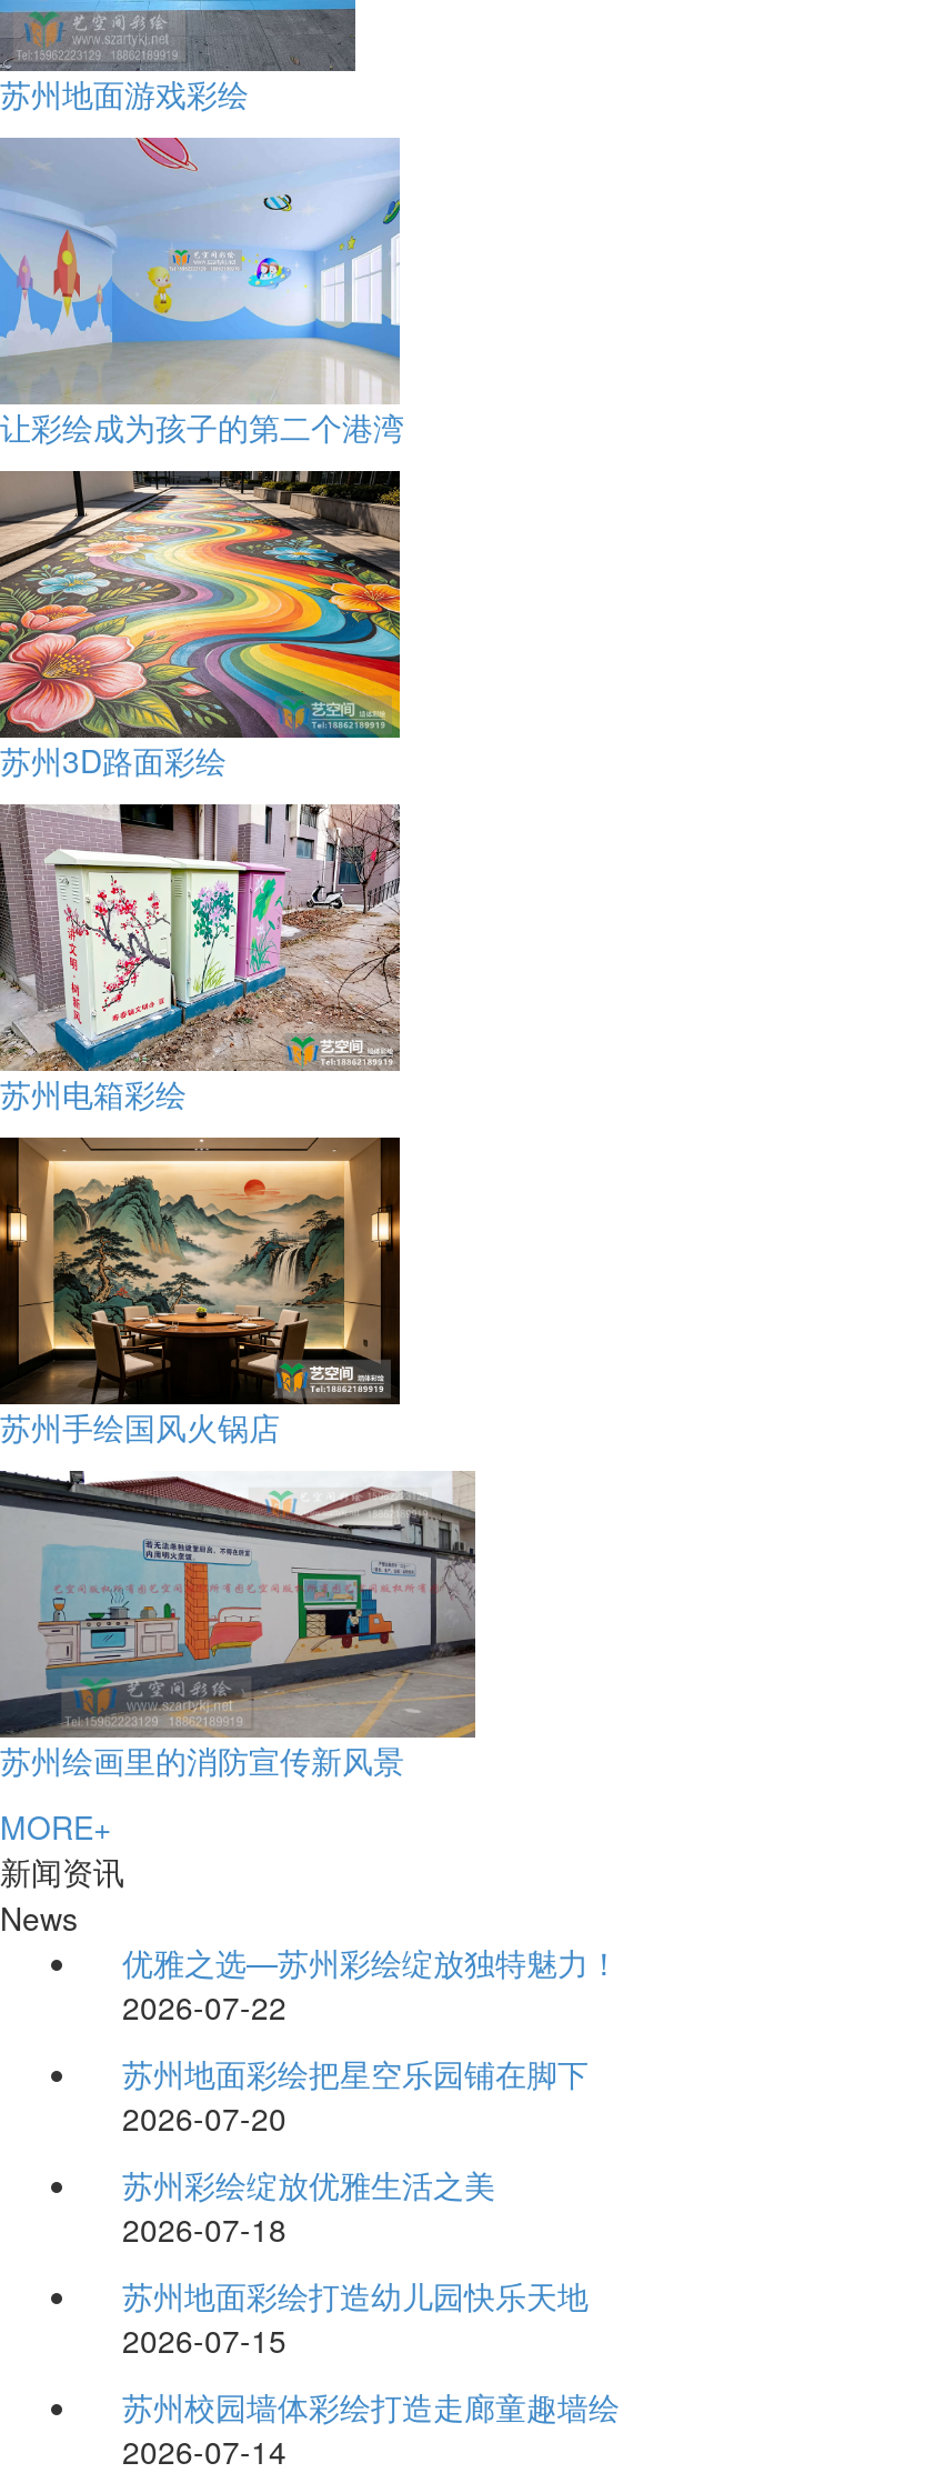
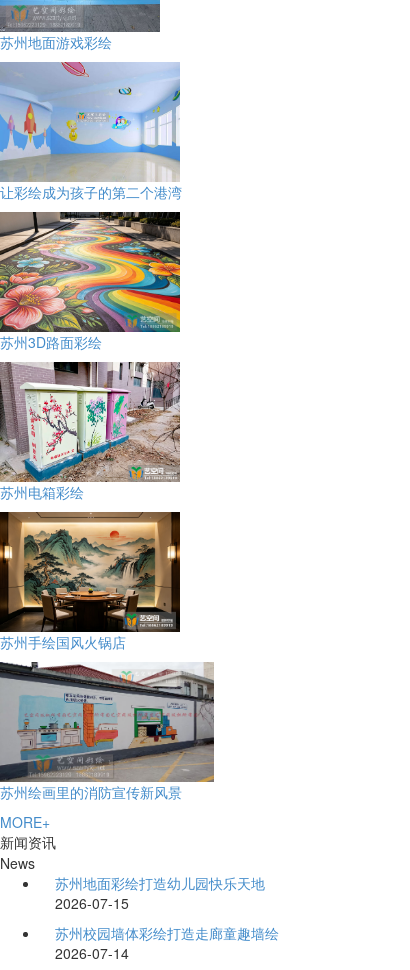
[122,1940,620,2251] 优雅之选—苏州彩绘绽放独特魅力！ | 2026-07-22 | 苏州地面彩绘把星空乐园铺在脚下 | 2026-07-20 | 苏州彩绘绽放优雅生活之美 | 2026-07-18 -> none

